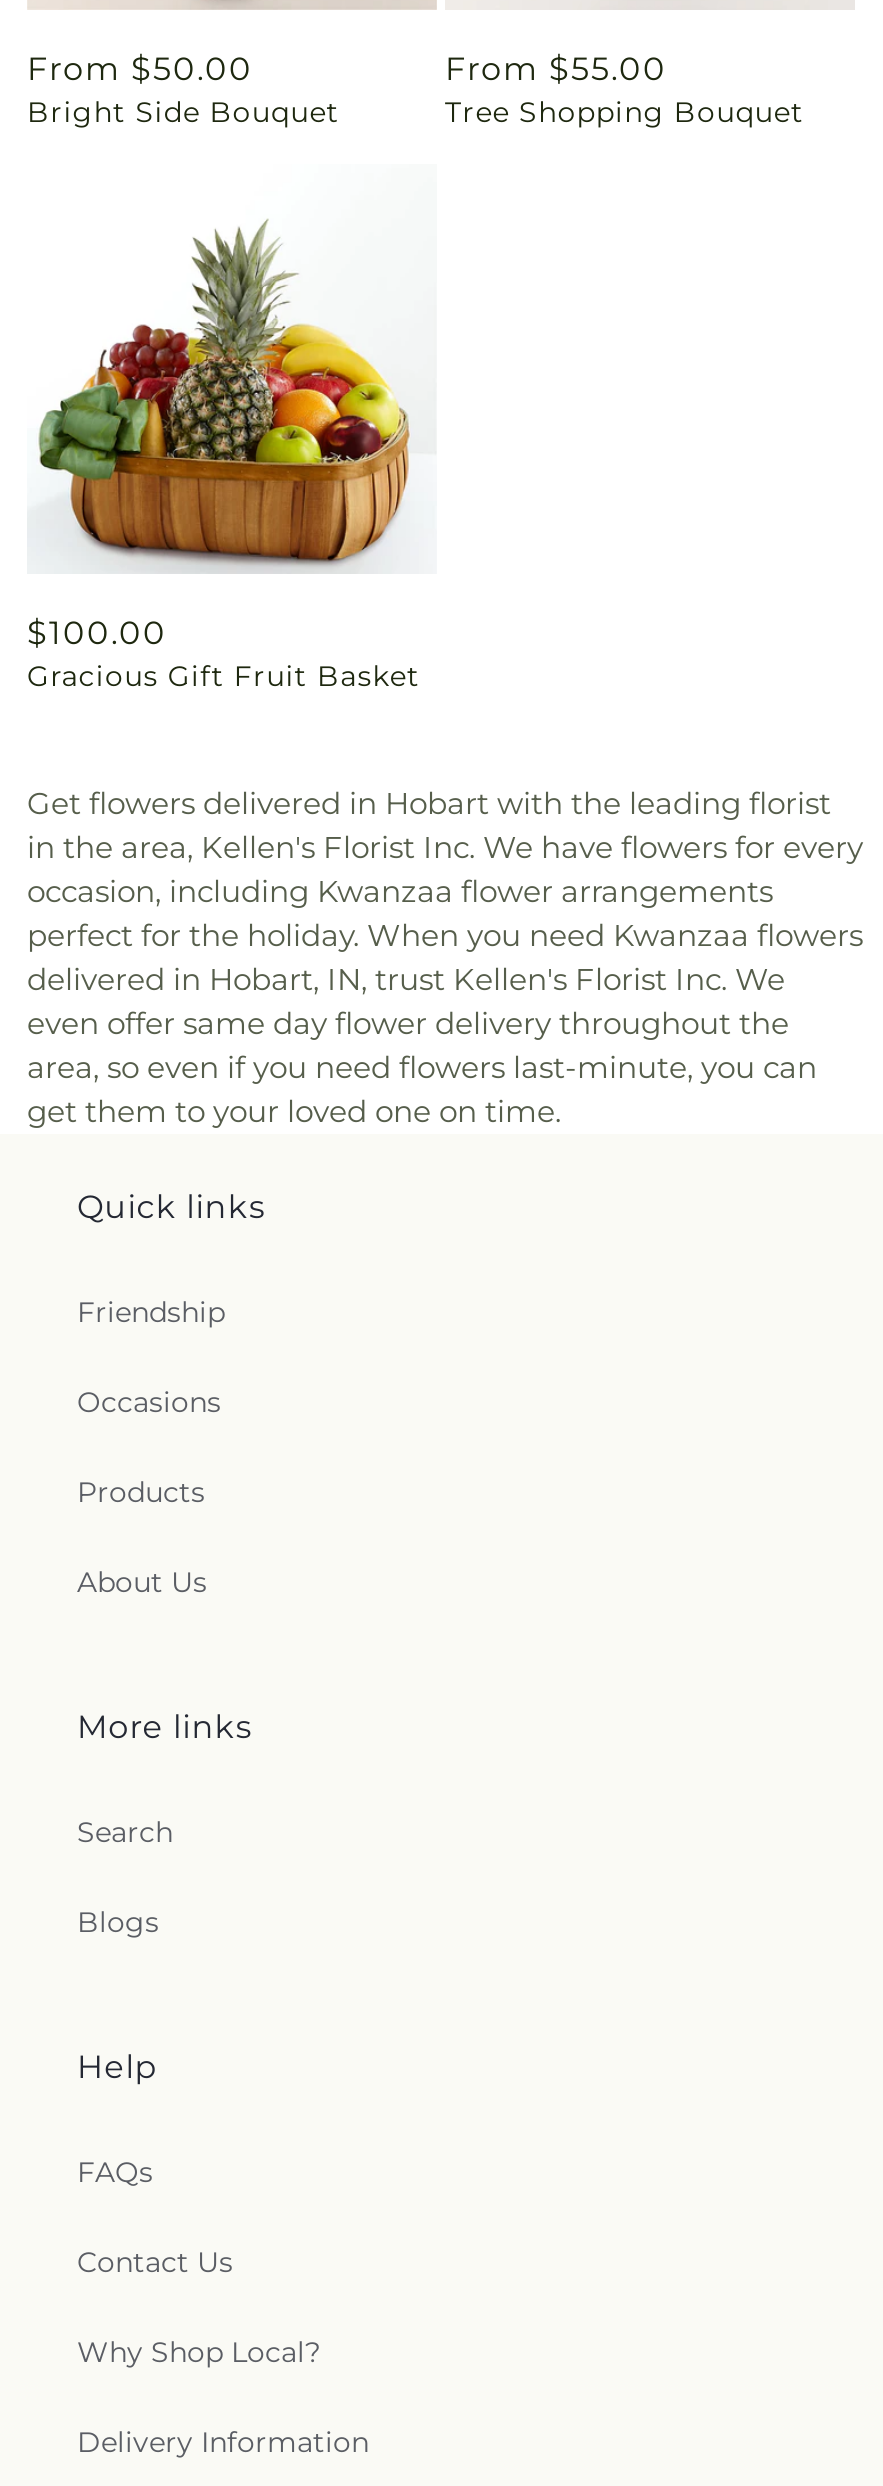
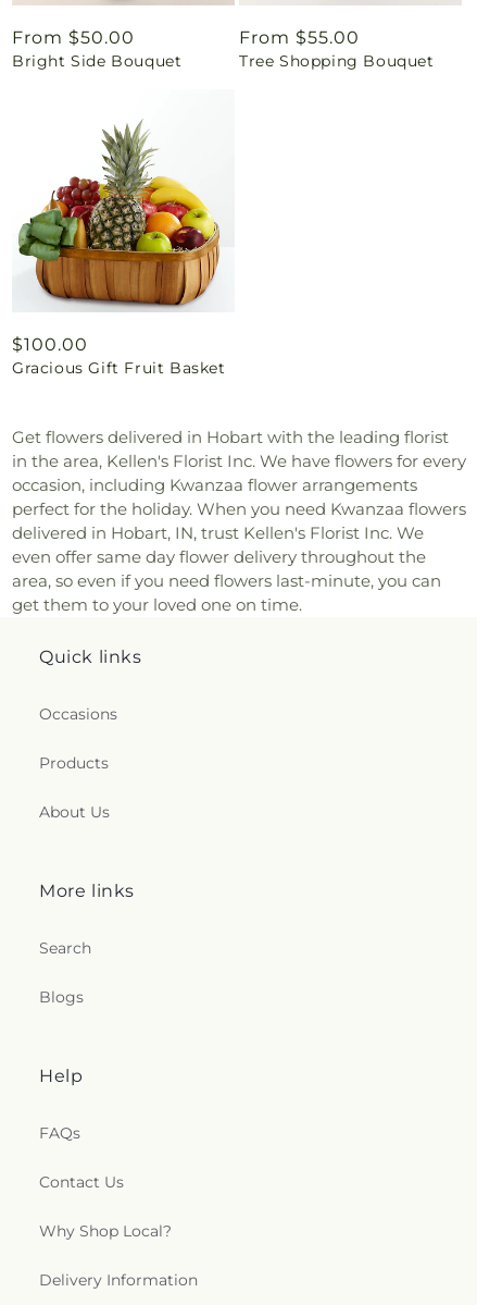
[77,1294,225,1330] Friendship -> none

